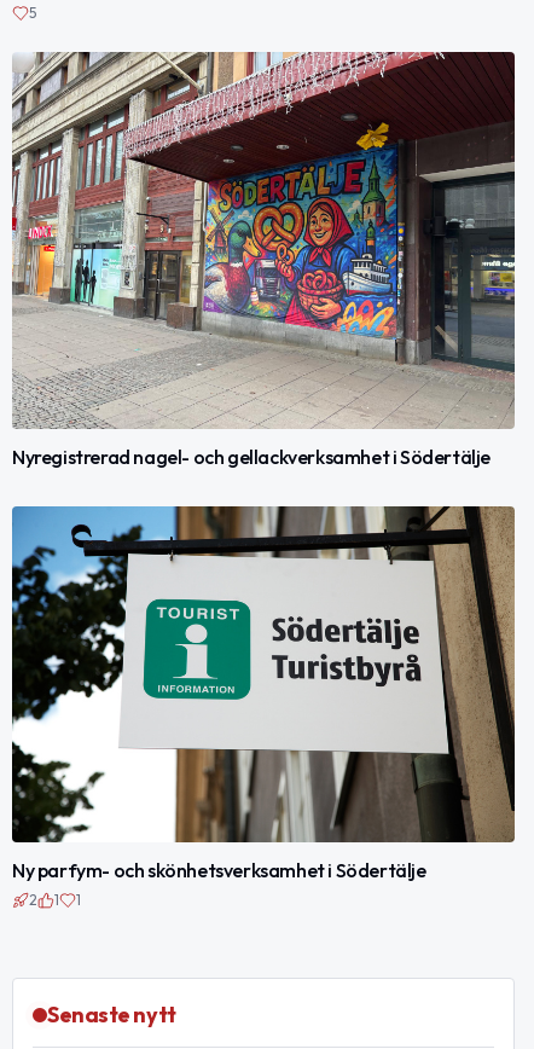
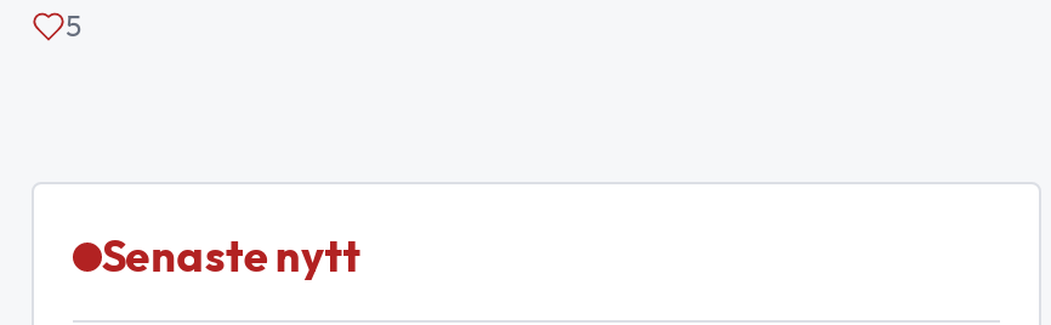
[11,51,516,469] [image] | Nyregistrerad nagel- och gellackverksamhet i Södertälje -> none
[11,505,516,908] [image] | Ny parfym- och skönhetsverksamhet i Södertälje | 2 | 1 | 1 -> none

